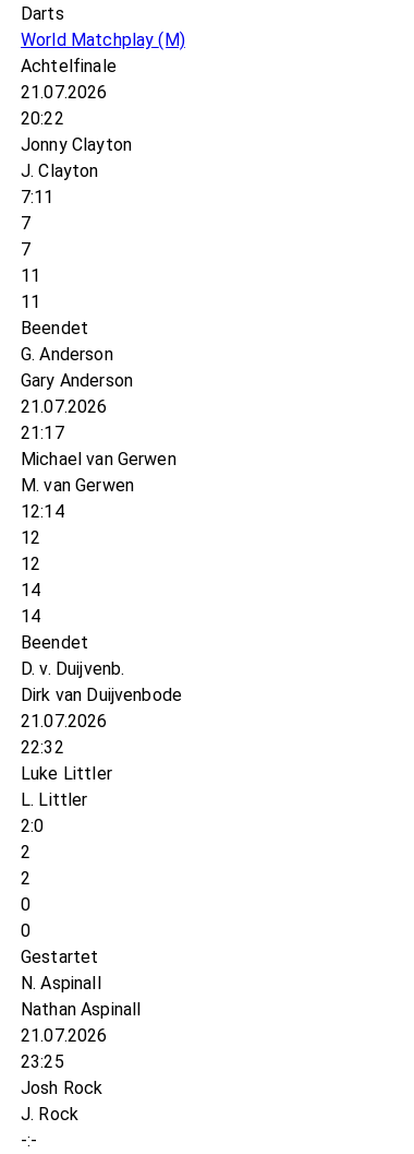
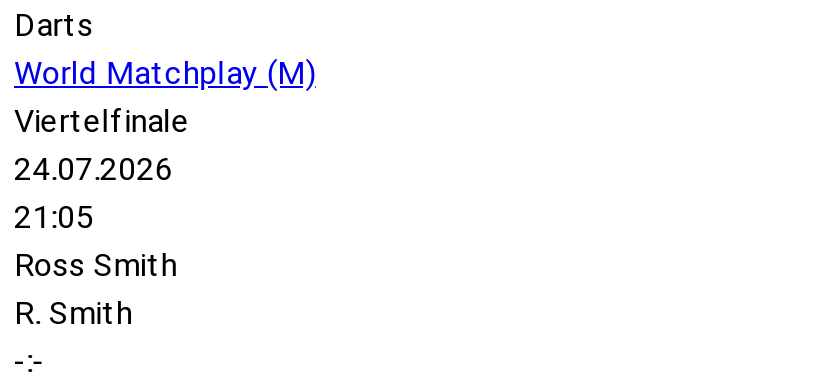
[21,56,182,1125] Achtelfinale | 21.07.2026 | 20:22 | Jonny Clayton | J. Clayton | 7:11 | 7 | 7 | 11 | 11 | Beendet | G. Anderson | Gary Anderson | 21.07.2026 | 21:17 | Michael van Gerwen | M. van Gerwen | 12:14 | 12 | 12 | 14 | 14 | Beendet | D. v. Duijvenb. | Dirk van Duijvenbode | 21.07.2026 | 22:32 | Luke Littler | L. Littler | 2:0 | 2 | 2 | 0 | 0 | Gestartet | N. Aspinall | Nathan Aspinall | 21.07.2026 | 23:25 | Josh Rock | J. Rock -> [14,102,190,332] Viertelfinale | 24.07.2026 | 21:05 | Ross Smith | R. Smith

